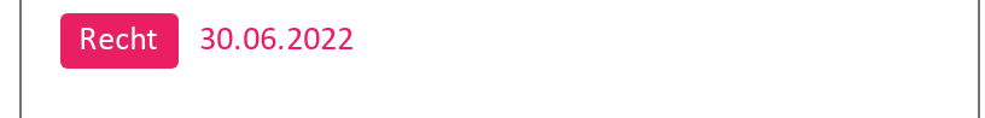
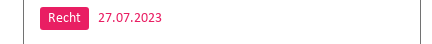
[79,23,354,59] Recht 30.06.2022 -> [48,11,162,26] Recht 27.07.2023

